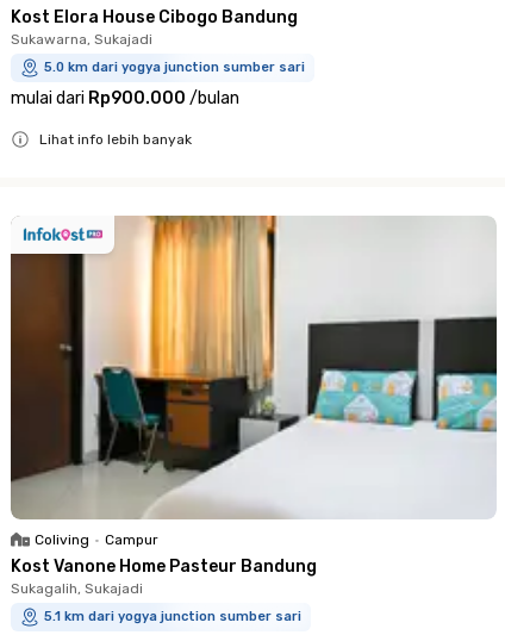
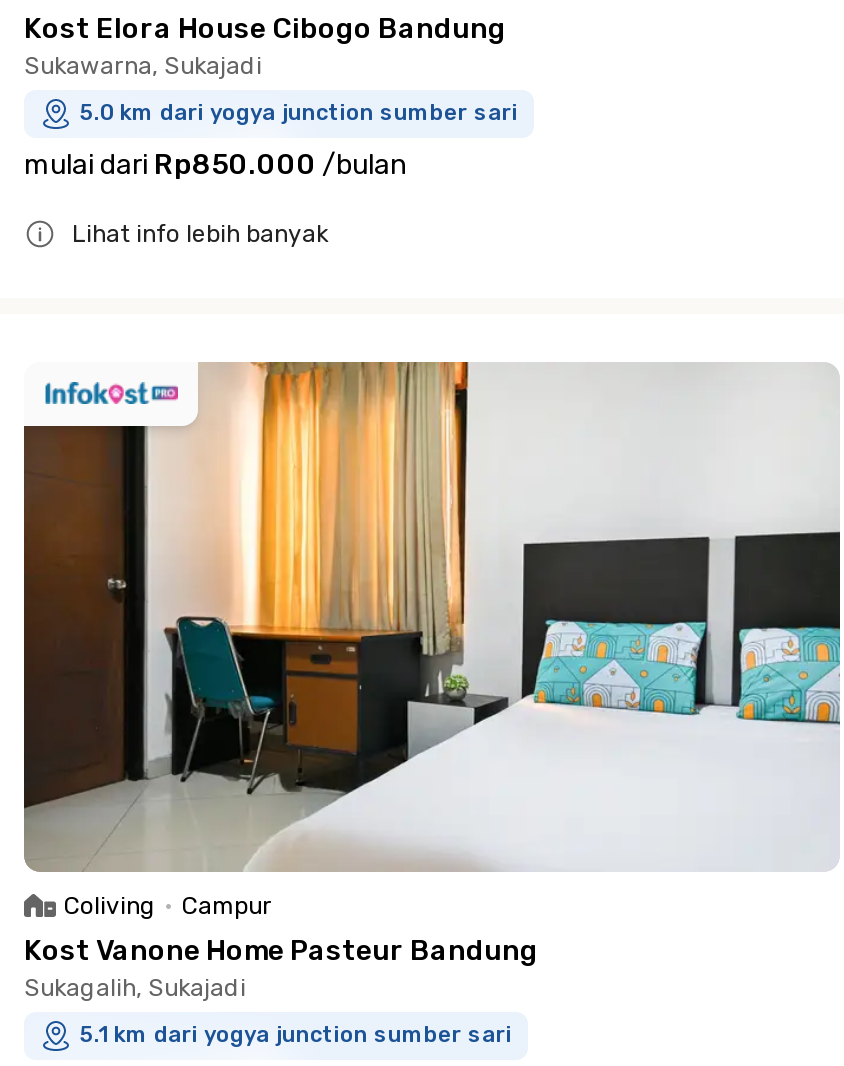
[11,88,239,108] mulai dari Rp900.000 /bulan -> [24,148,406,182] mulai dari Rp850.000 /bulan

